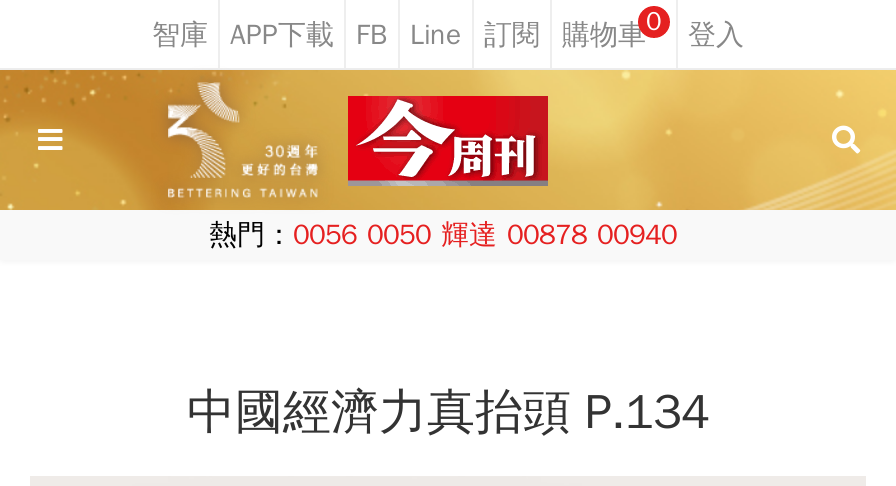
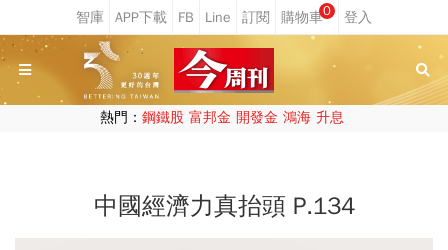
[209,218,677,252] 熱門：0056 0050 輝達 00878 00940 -> [99,109,343,126] 熱門：鋼鐵股 富邦金 開發金 鴻海 升息

